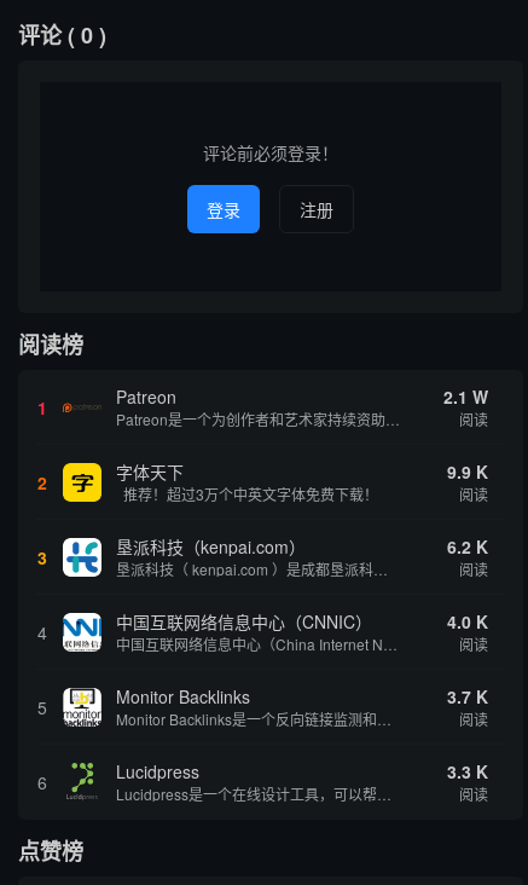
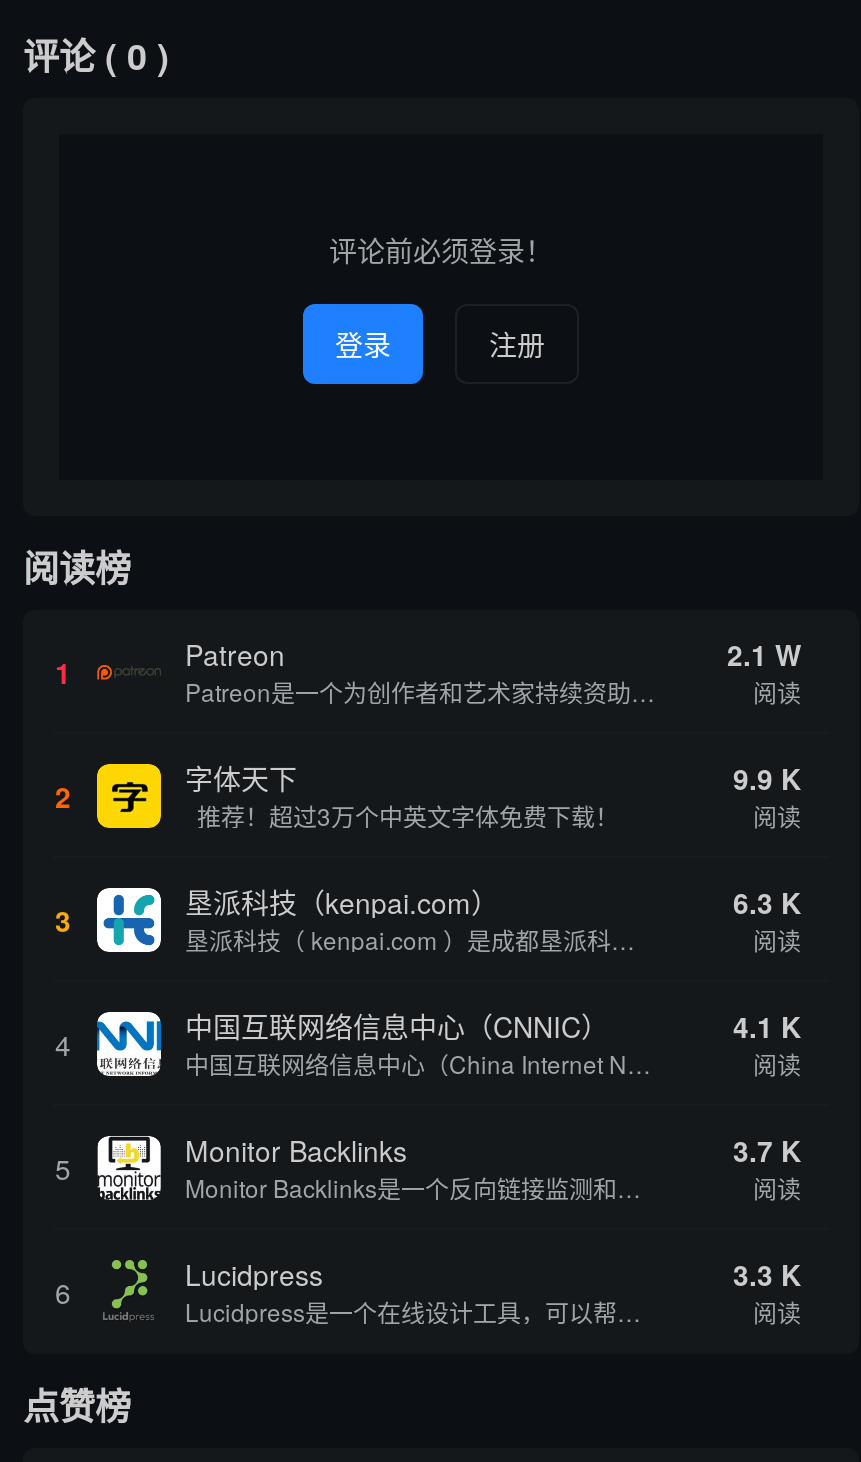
[447,534,488,558] 6.2 K -> [733,881,801,921] 6.3 K
[447,609,488,633] 4.0 K -> [733,1005,801,1045] 4.1 K

